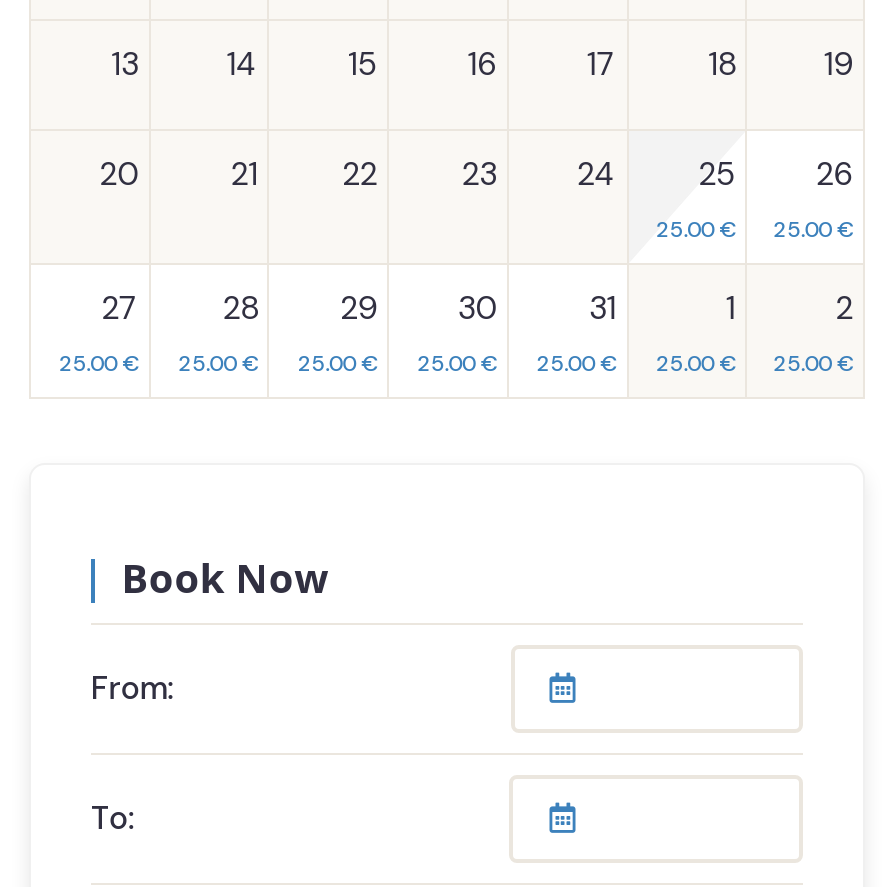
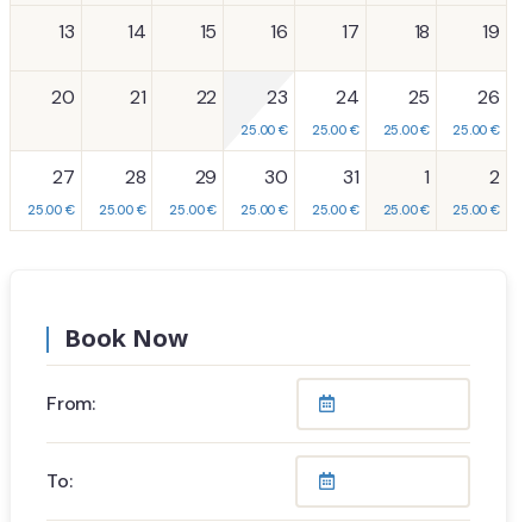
none -> [241,121,288,138] 25.00 €
none -> [312,121,359,138] 25.00 €

